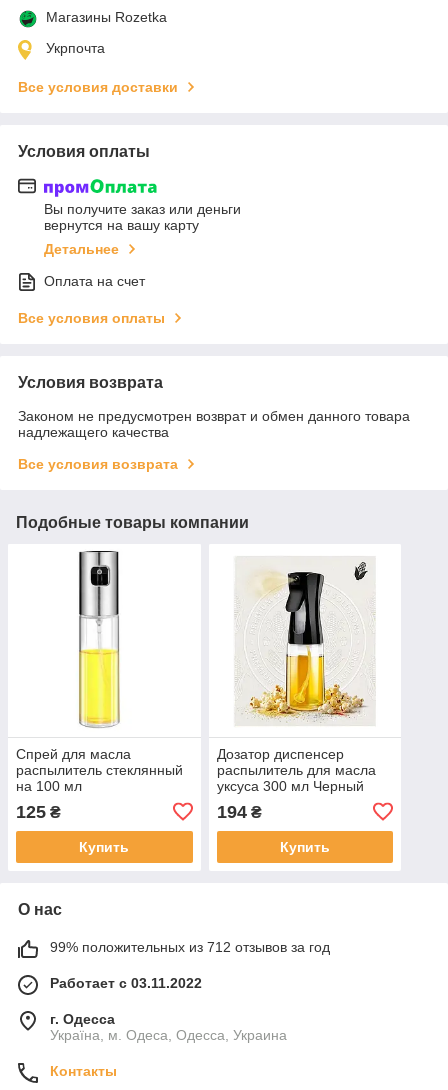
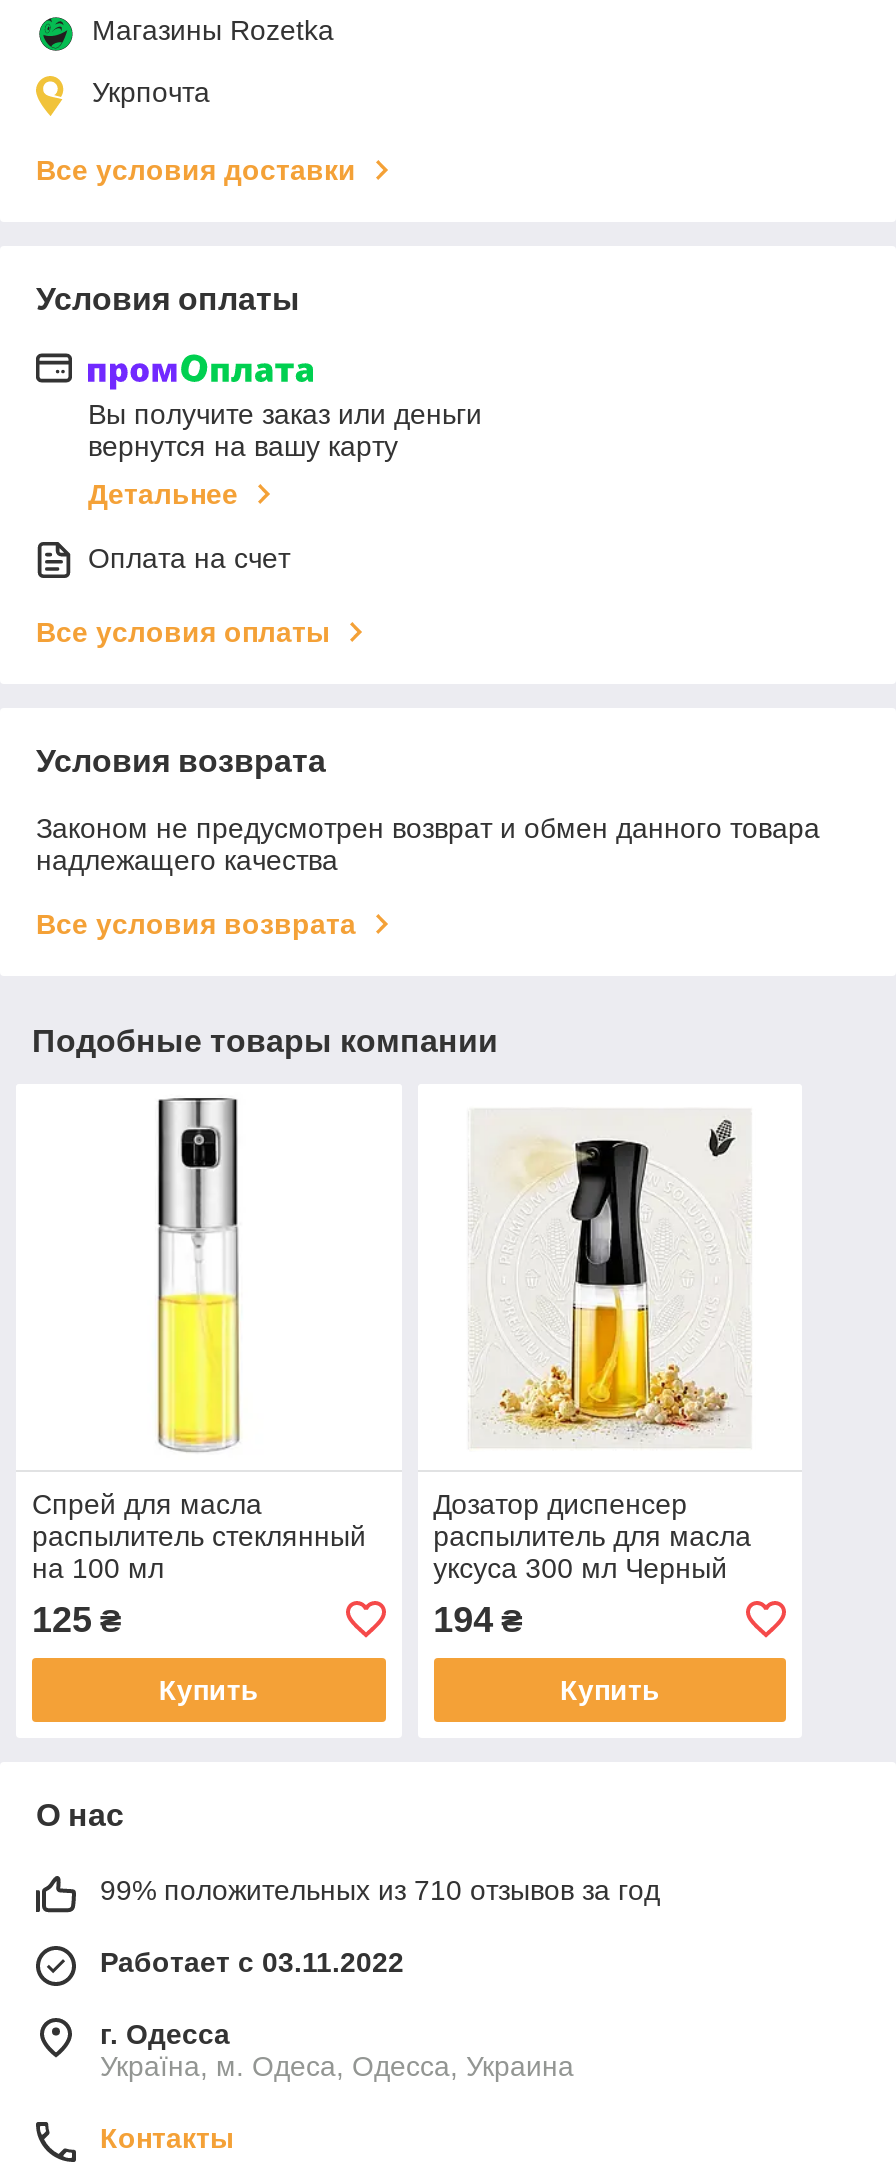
[50,939,330,955] 99% положительных из 712 отзывов за год -> [100,1874,660,1906] 99% положительных из 710 отзывов за год

